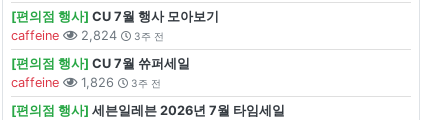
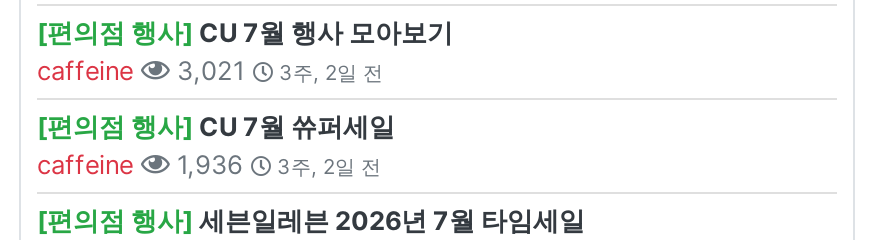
[77,28,164,43] 2,824 | 3주 전 -> [169,56,383,86] 3,021 | 3주, 2일 전
[77,75,161,90] 1,826 | 3주 전 -> [169,150,381,180] 1,936 | 3주, 2일 전

